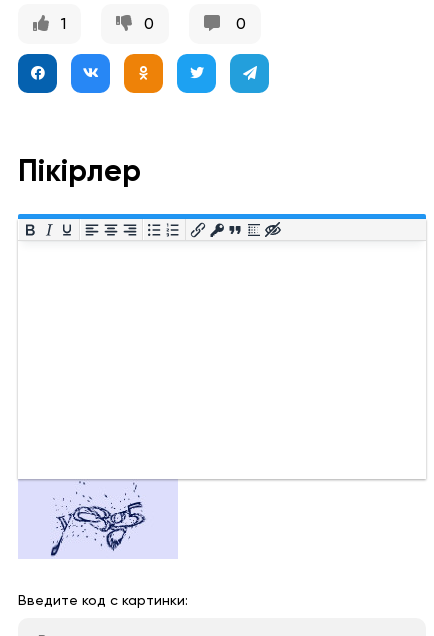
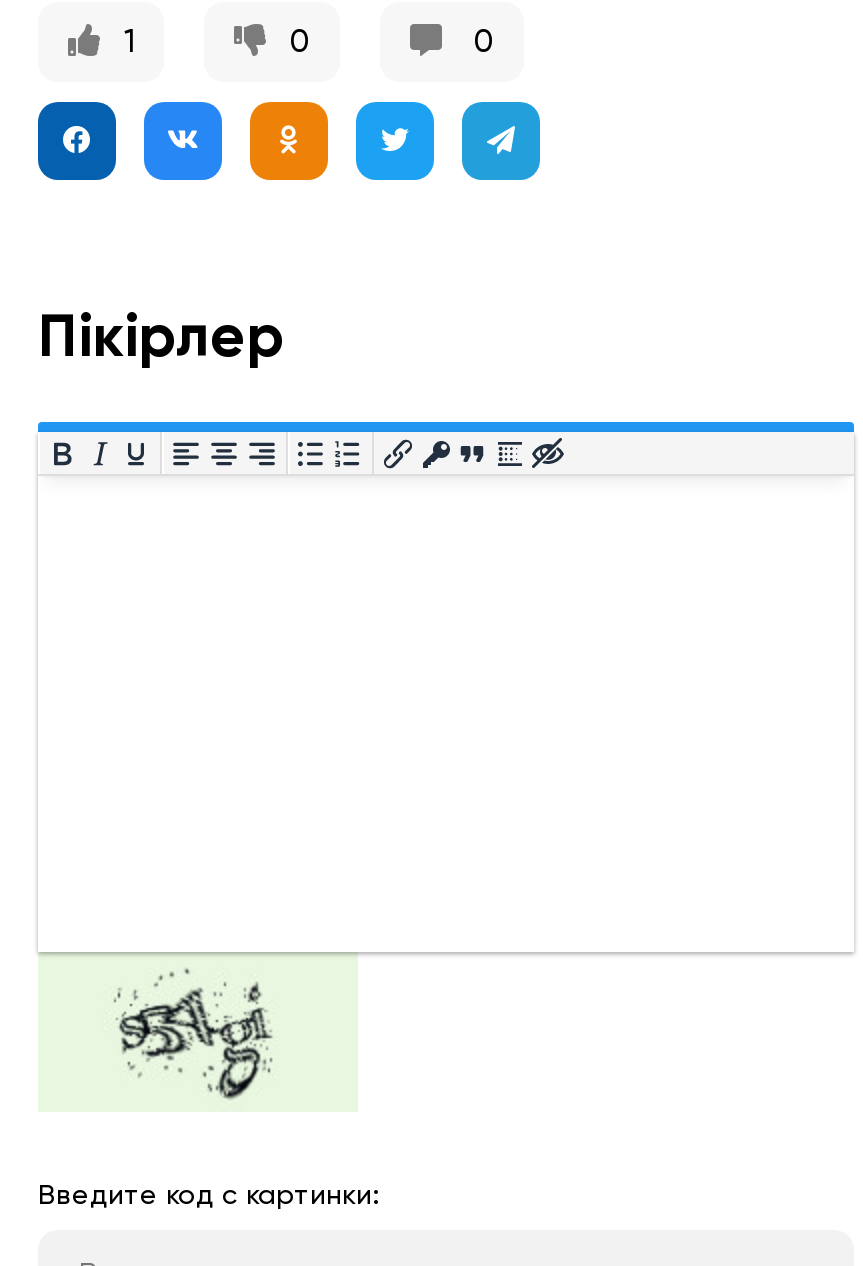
[21,480,175,558] [image] -> [42,956,354,1108] [image]

